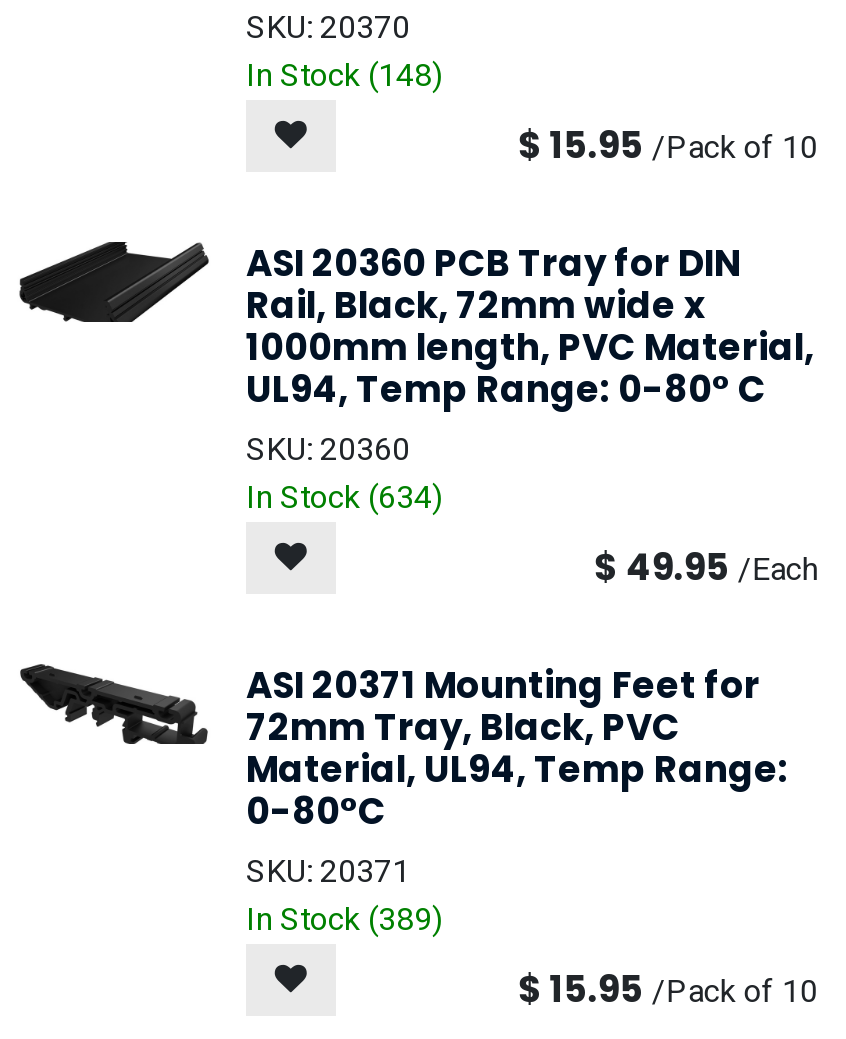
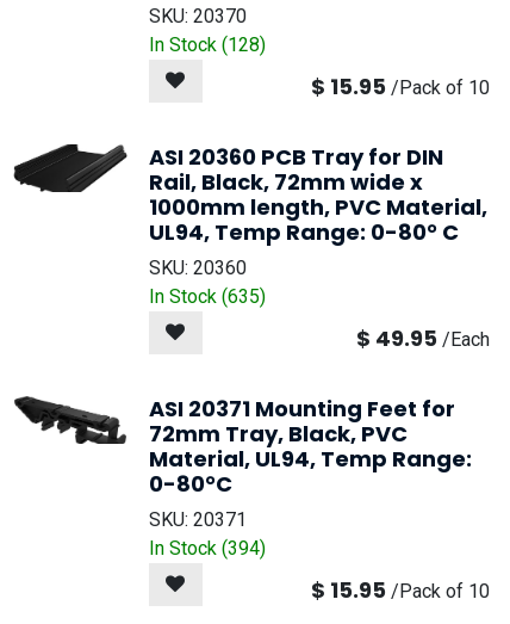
[246,56,442,94] In Stock (148) -> [149,33,266,56] In Stock (128)
[246,478,442,516] In Stock (634) -> [149,285,266,308] In Stock (635)
[246,900,442,938] In Stock (389) -> [149,537,266,560] In Stock (394)

